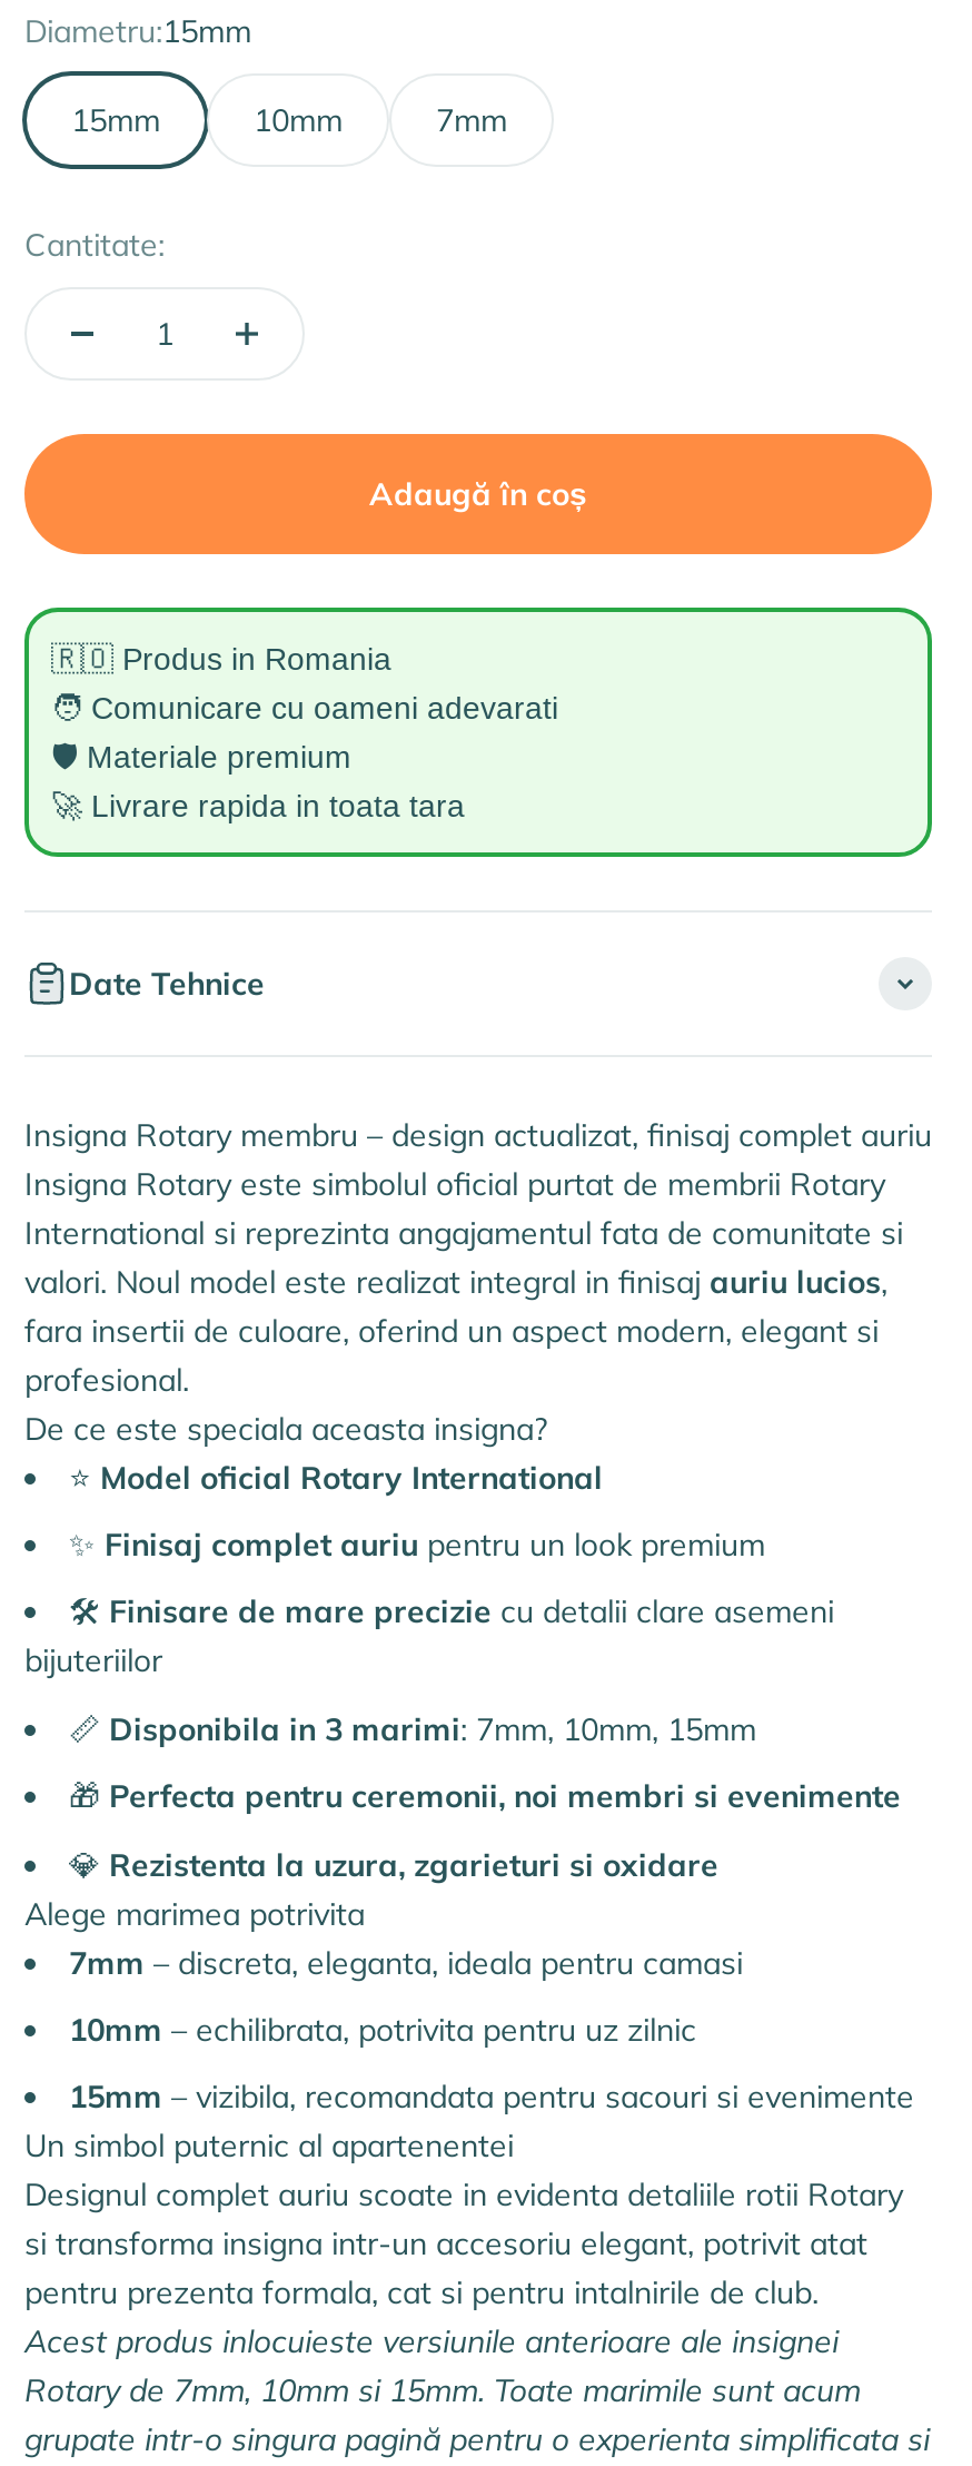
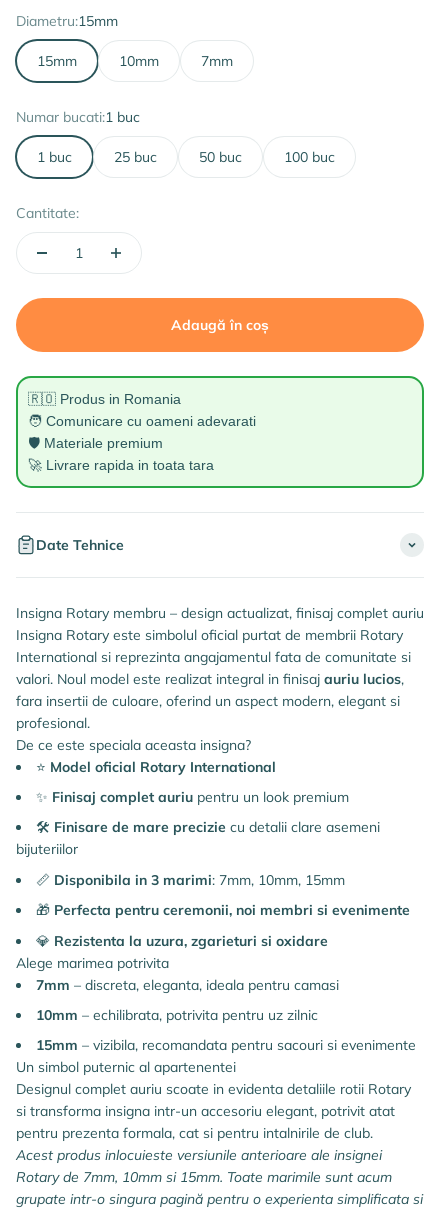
none -> [16,108,335,166] Numar bucati:1 buc | 1 buc | 25 buc | 50 buc | 100 buc

